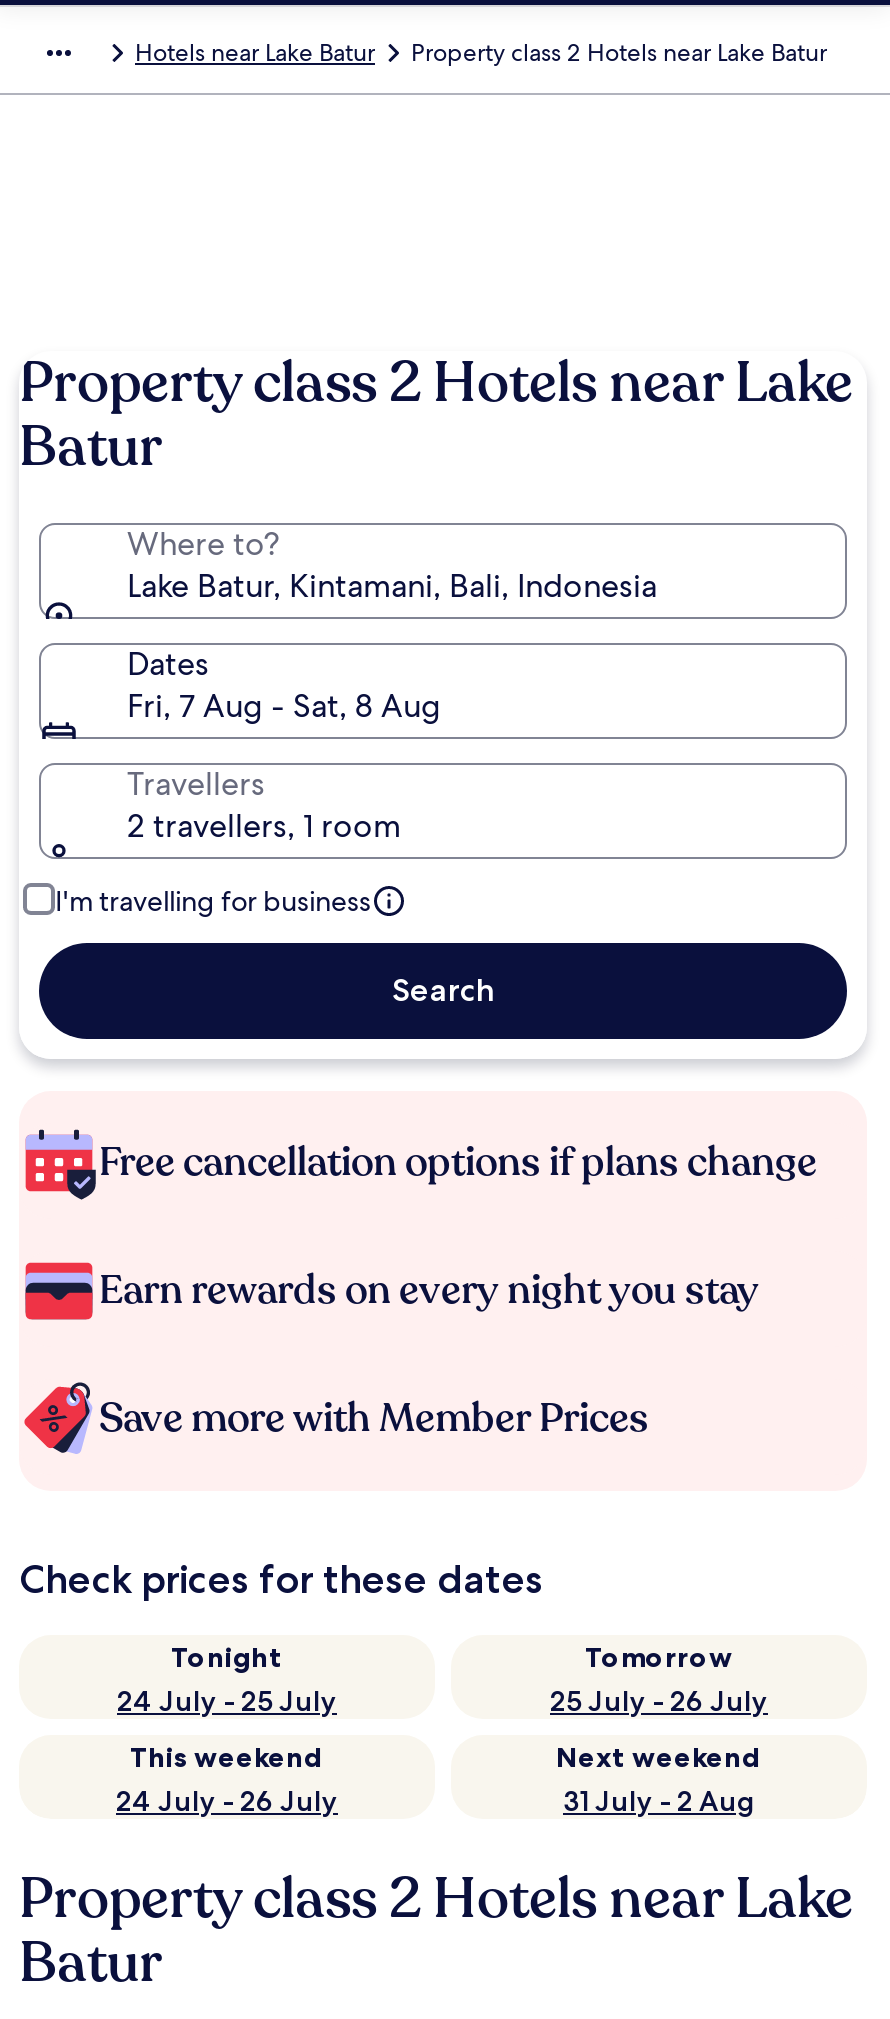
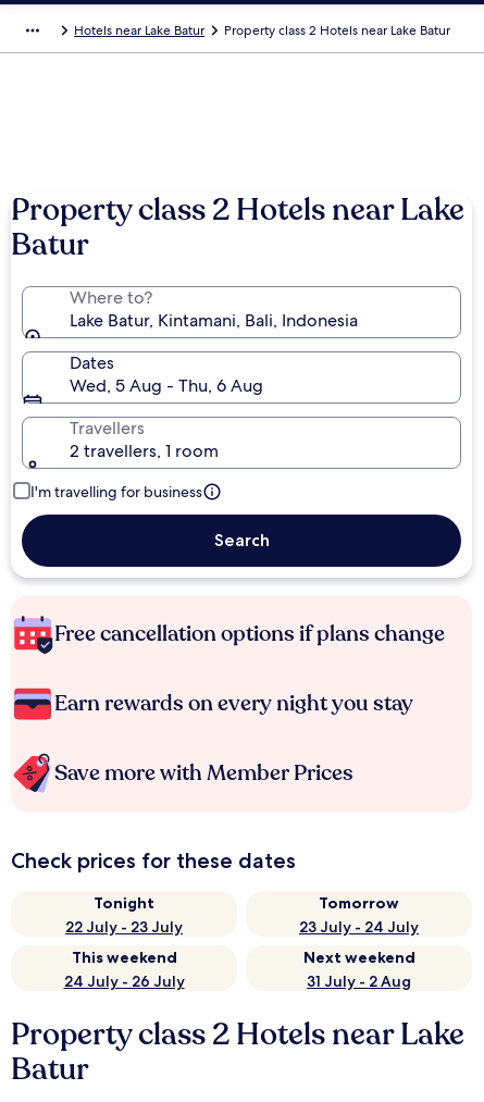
[127,685,441,727] Fri, 7 Aug - Sat, 8 Aug -> [70,374,263,397] Wed, 5 Aug - Thu, 6 Aug
[117,1683,337,1719] 24 July - 25 July -> [65,917,183,937] 22 July - 23 July
[550,1683,768,1719] 25 July - 26 July -> [299,917,419,937] 23 July - 24 July

